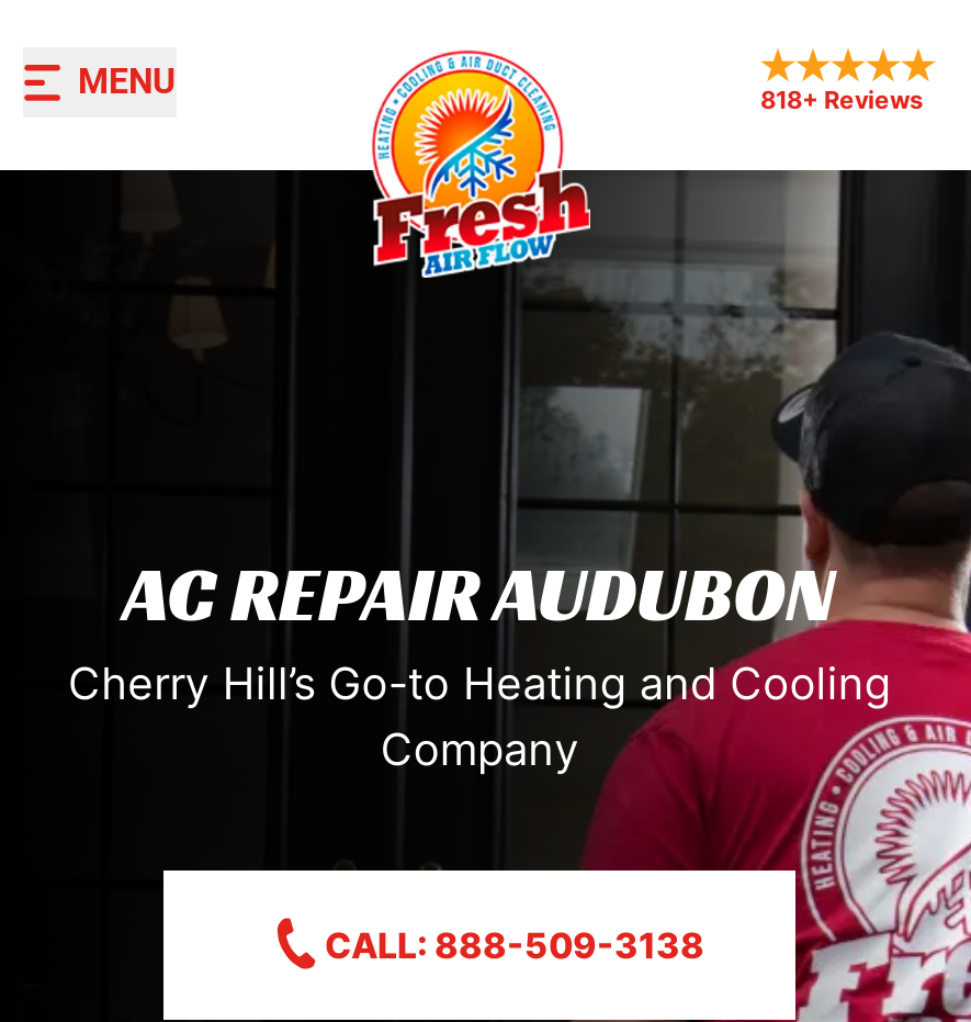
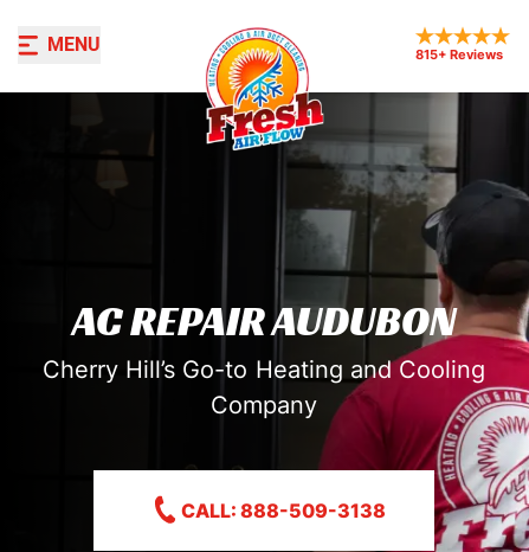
[760,85,923,115] 818+ Reviews -> [415,46,503,63] 815+ Reviews

